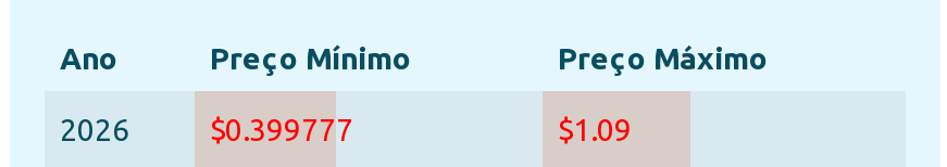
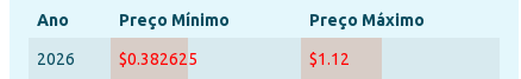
[210,113,353,147] $0.399777 -> [119,50,197,68] $0.382625
[558,113,632,147] $1.09 -> [309,50,350,68] $1.12

